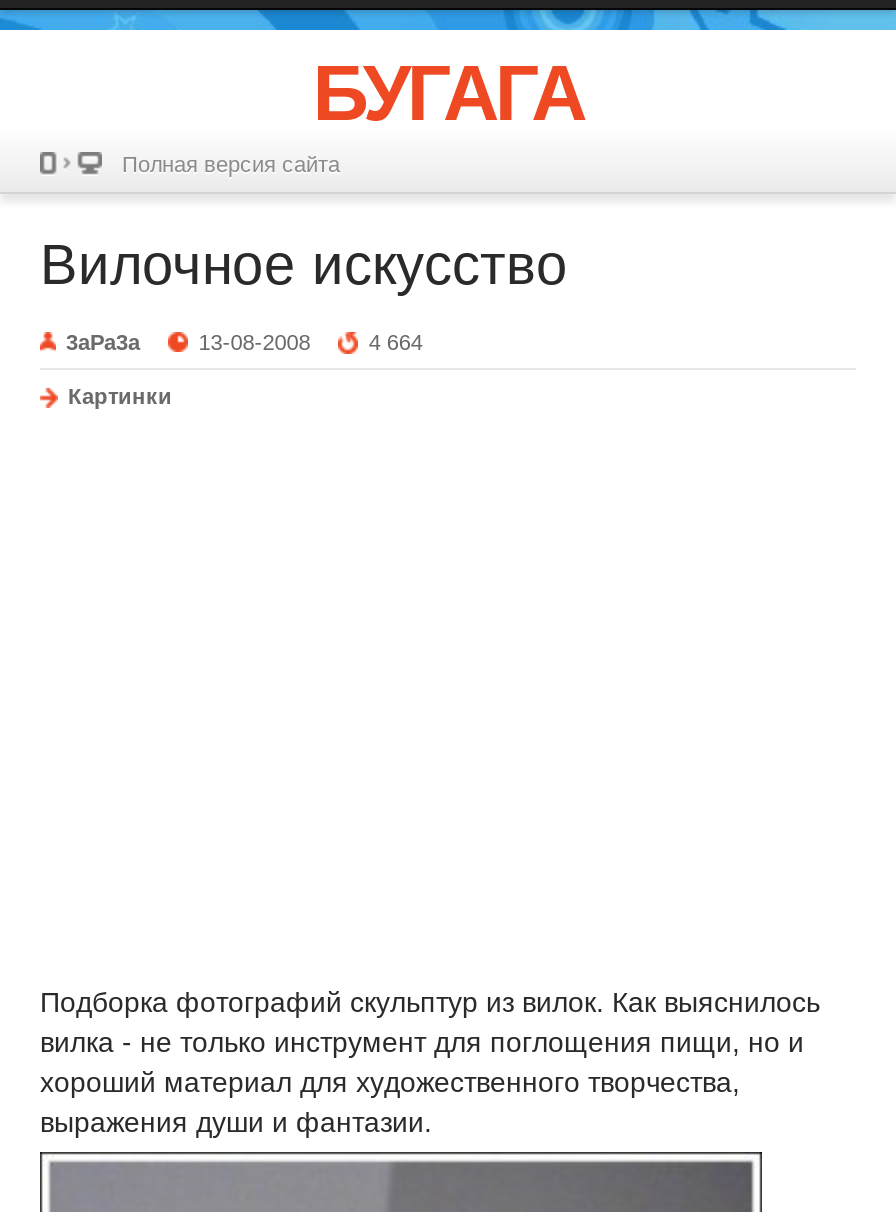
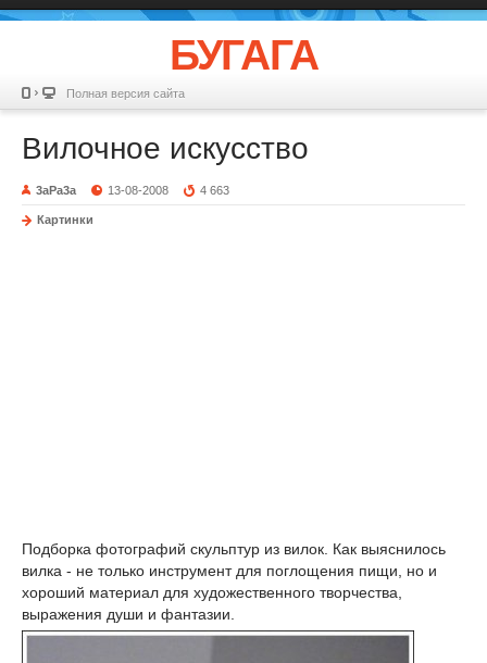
[369,330,423,354] 4 664 -> [200,184,230,197] 4 663

